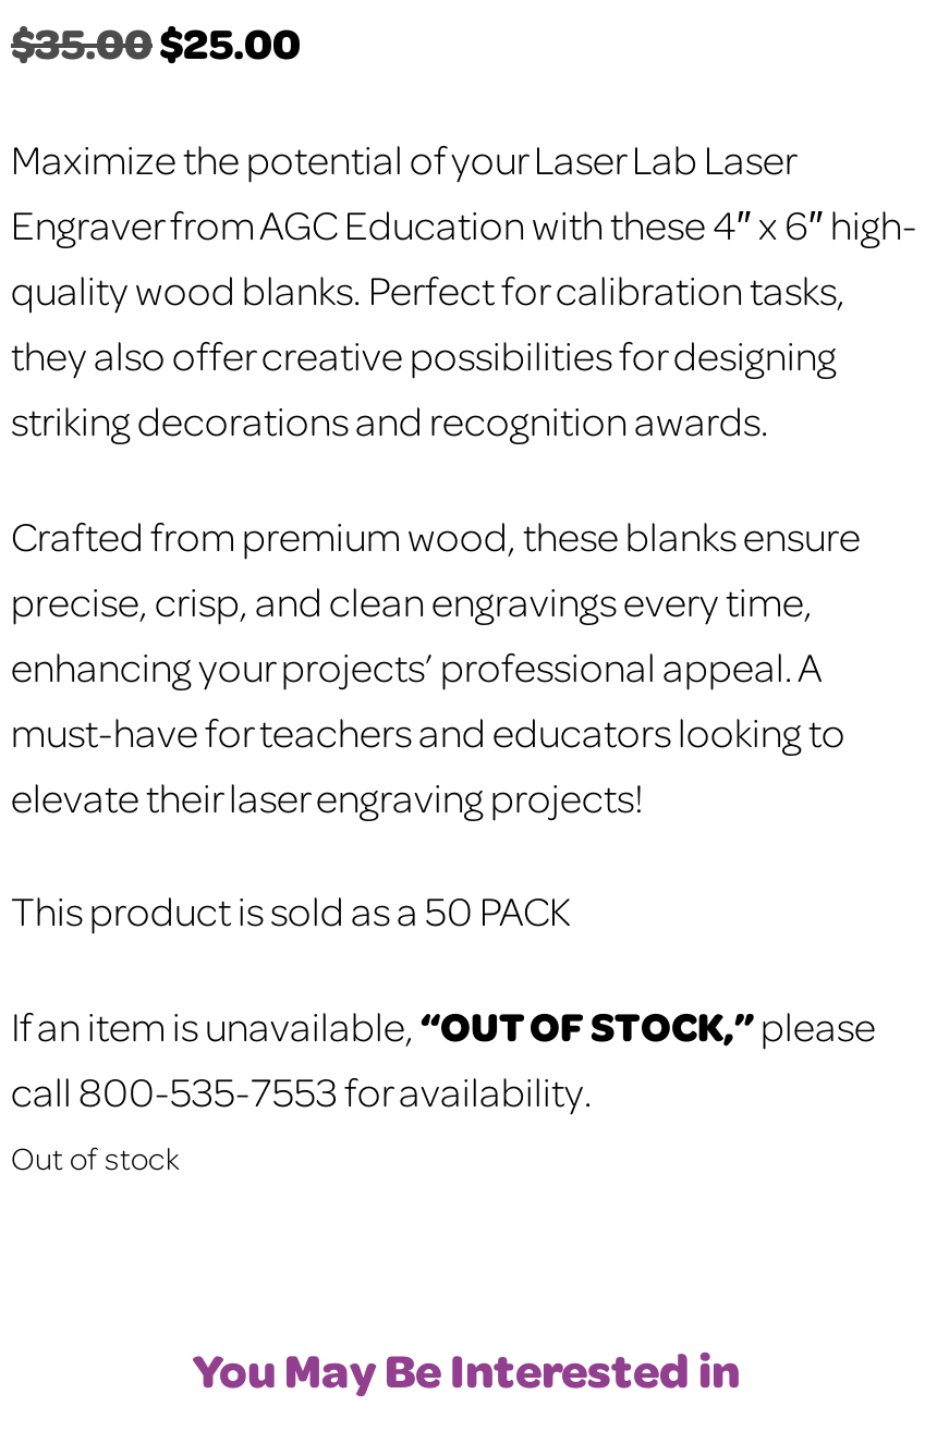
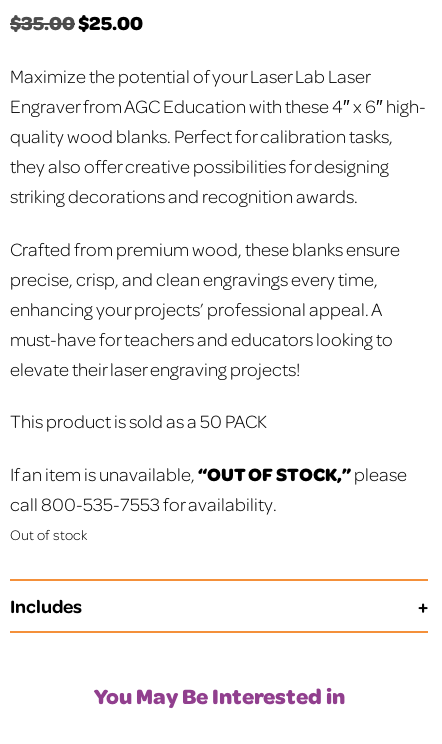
none -> [10,593,82,618] Includes

